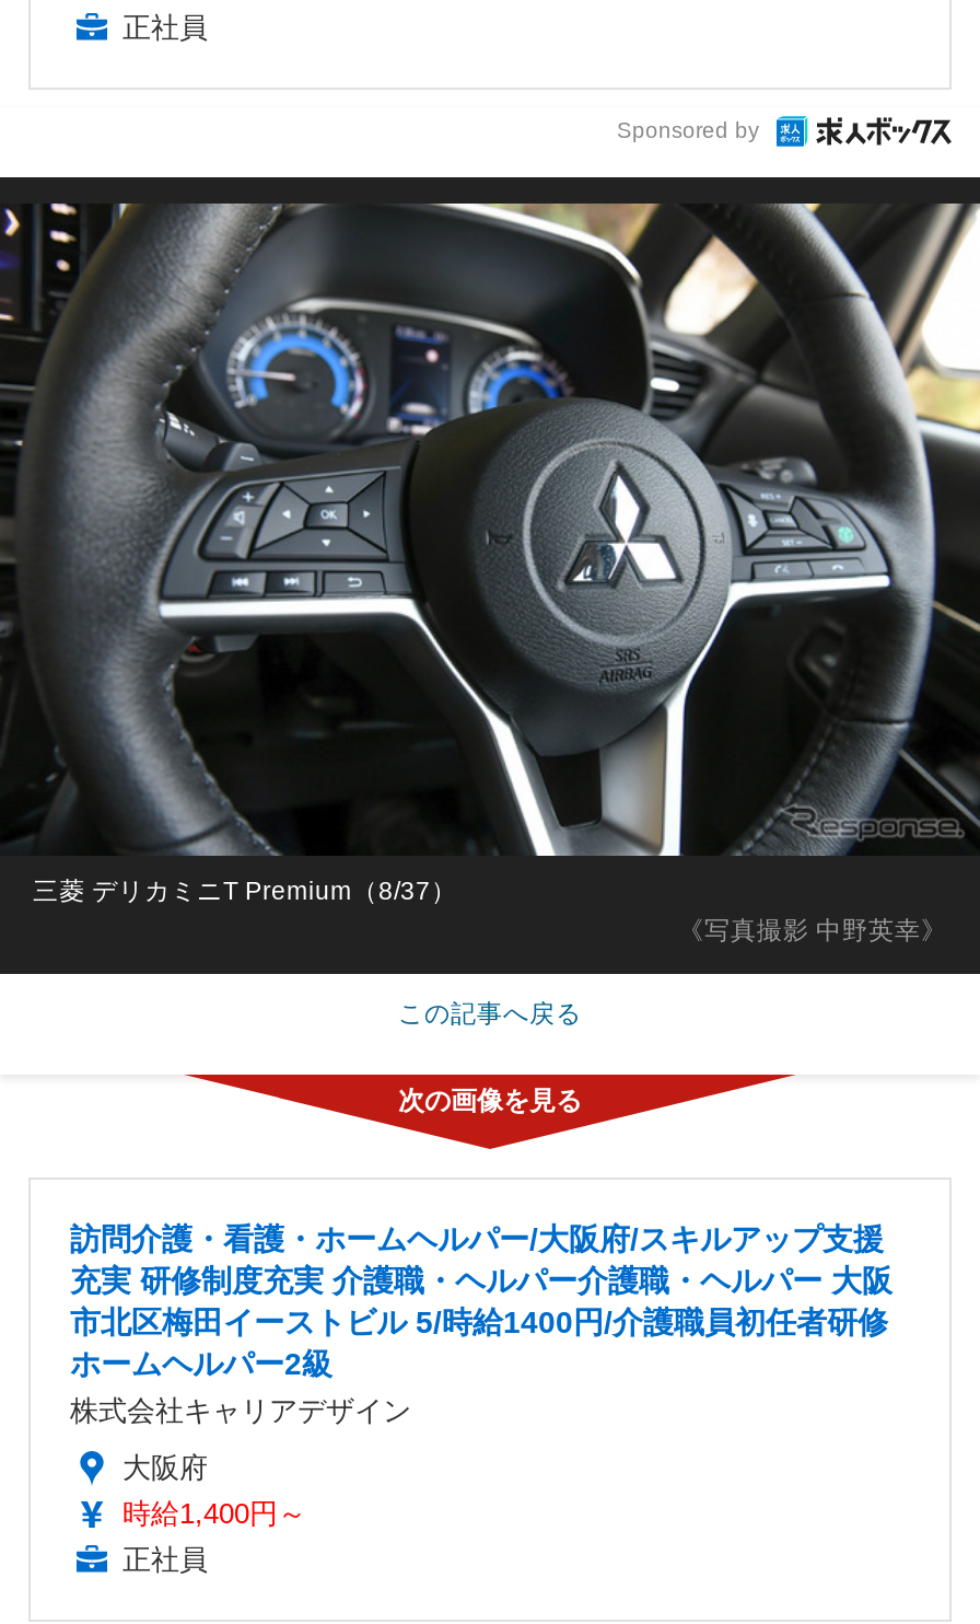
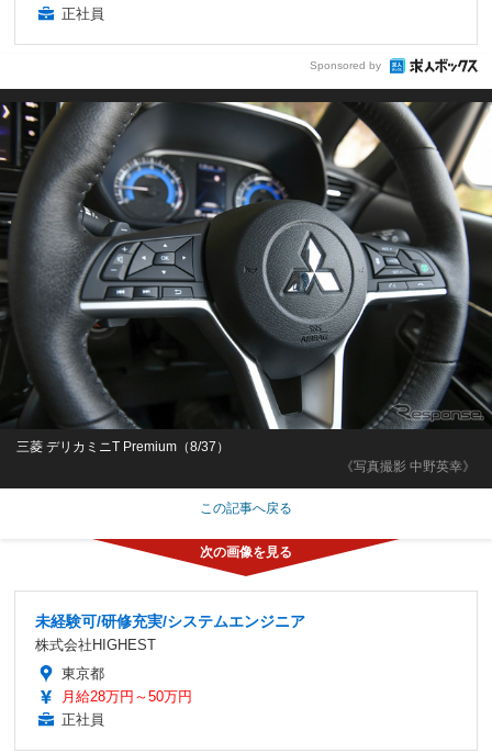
[70,1221,892,1426] 訪問介護・看護・ホームヘルパー/大阪府/スキルアップ支援 | 充実 研修制度充実 介護職・ヘルパー介護職・ヘルパー 大阪 | 市北区梅田イーストビル 5/時給1400円/介護職員初任者研修 | ホームヘルパー2級 | 株式会社キャリアデザイン -> [35,612,305,653] 未経験可/研修充実/システムエンジニア | 株式会社HIGHEST
[122,1450,306,1529] 大阪府 | 時給1,400円～ -> [62,665,192,704] 東京都 | 月給28万円～50万円

